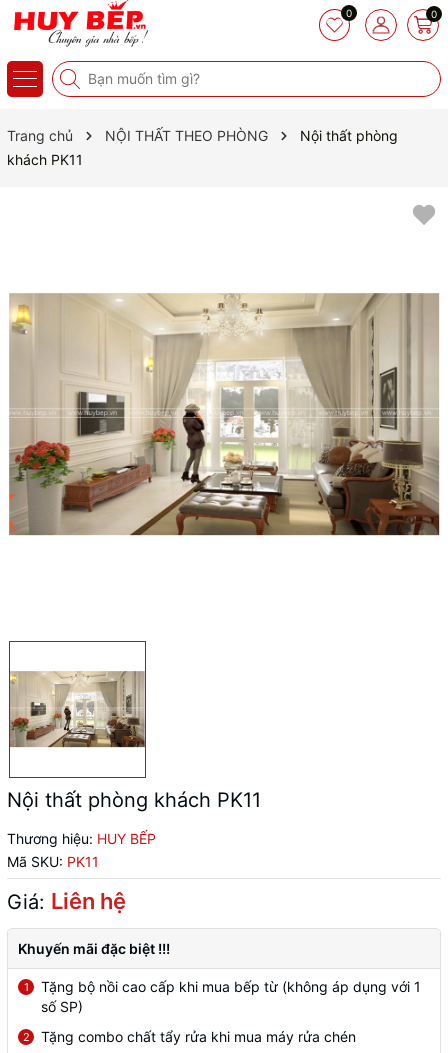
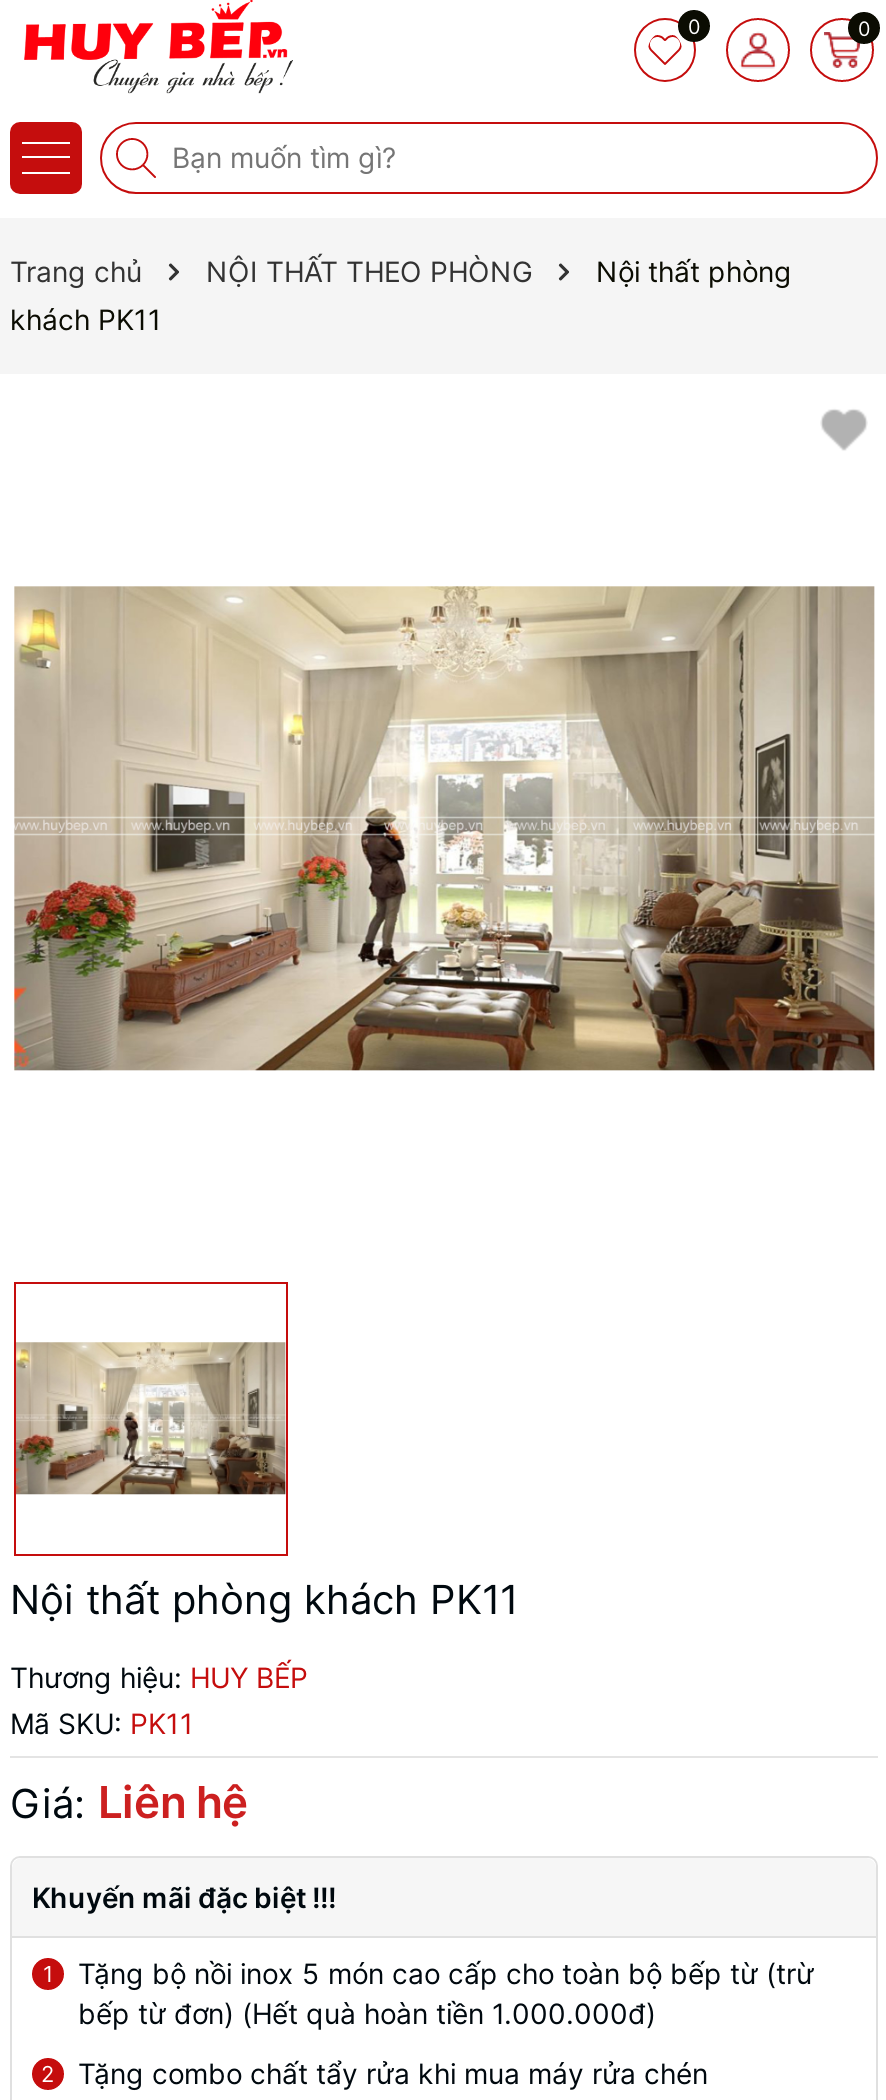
[41,978,421,1015] Tặng bộ nồi cao cấp khi mua bếp từ (không áp dụng với 1 | số SP) -> [78,1955,814,2029] Tặng bộ nồi inox 5 món cao cấp cho toàn bộ bếp từ (trừ | bếp từ đơn) (Hết quà hoàn tiền 1.000.000đ)

